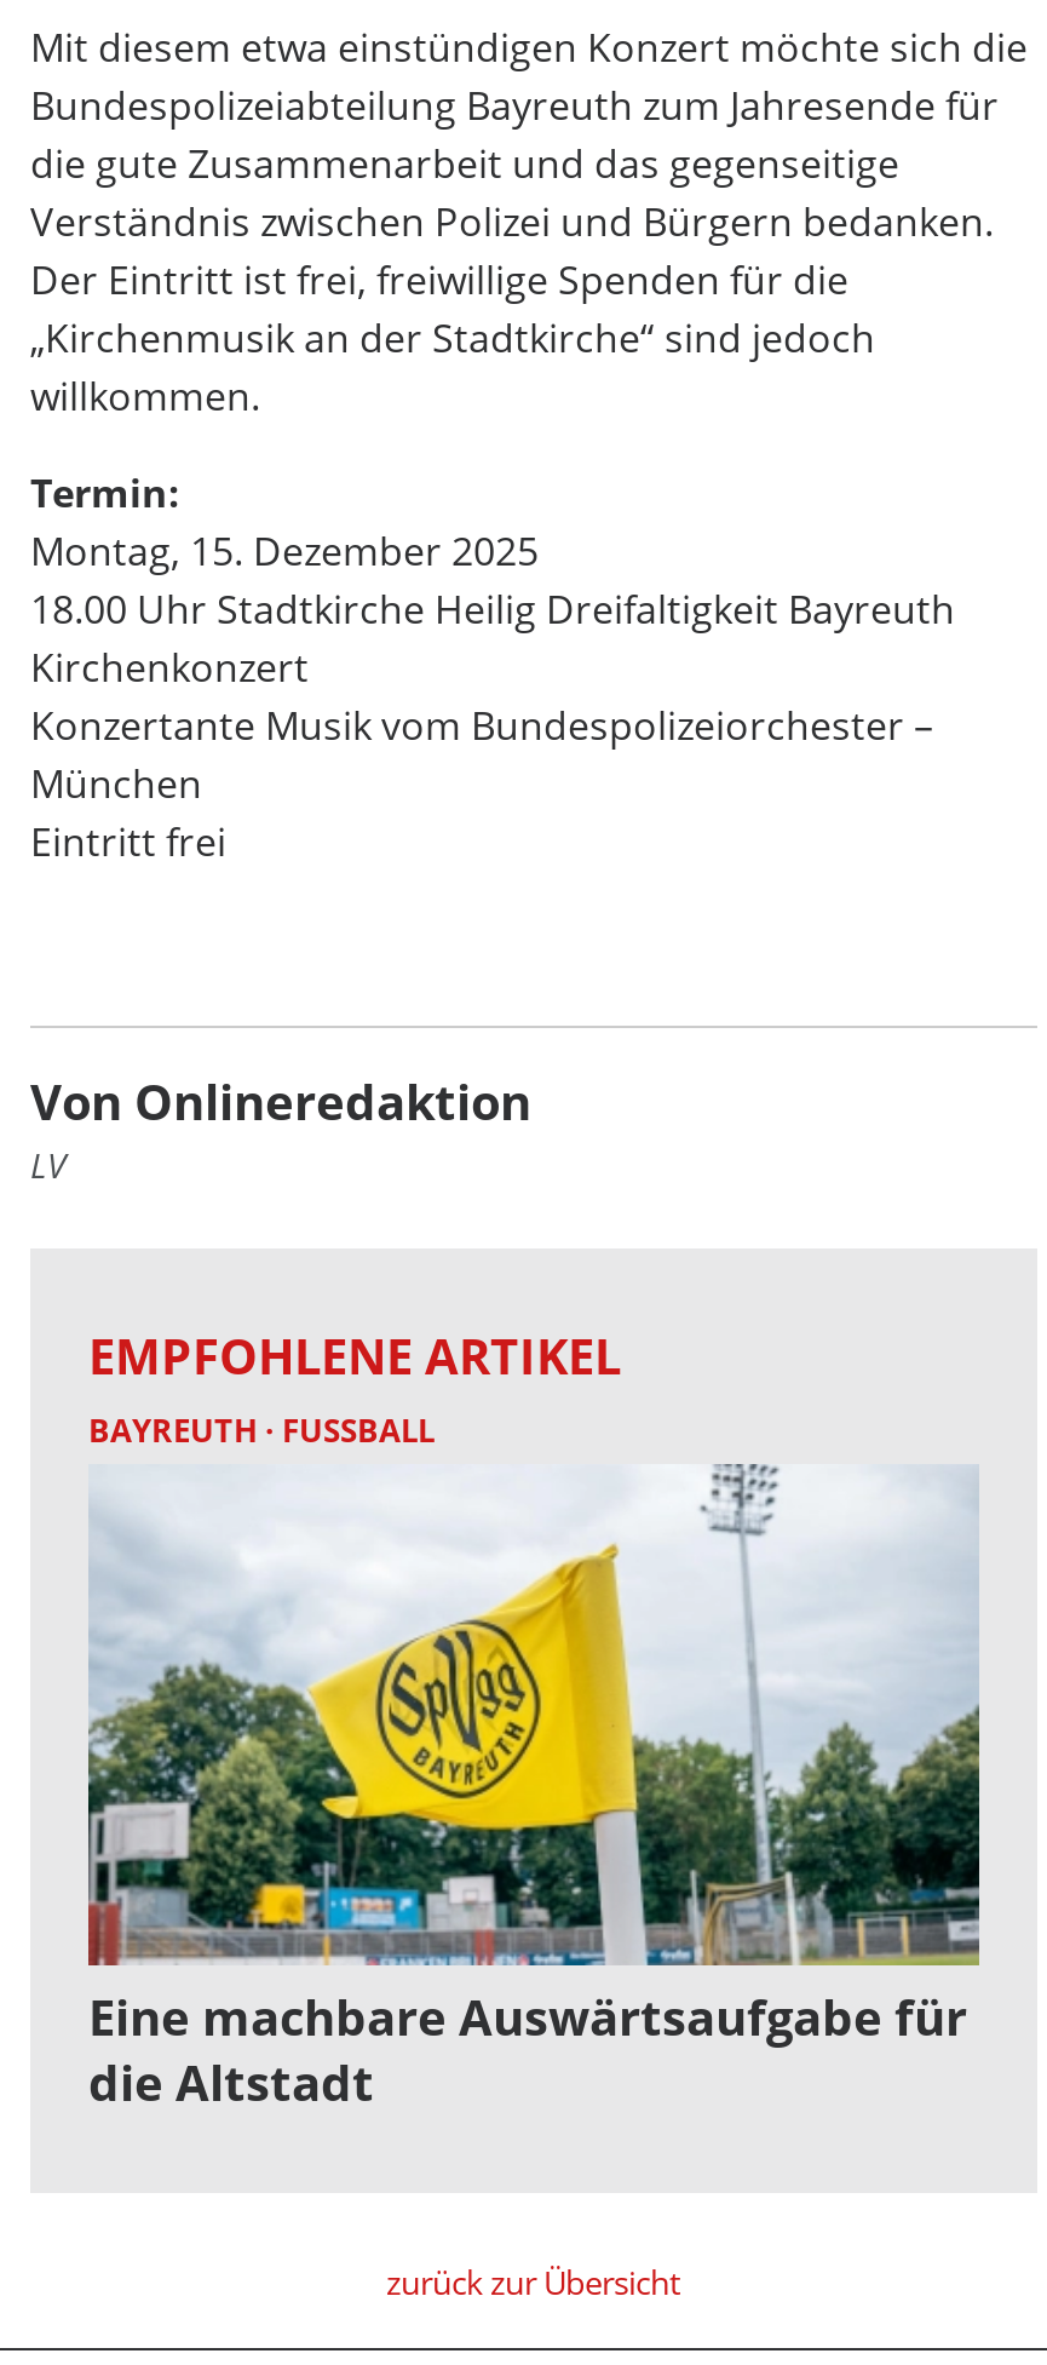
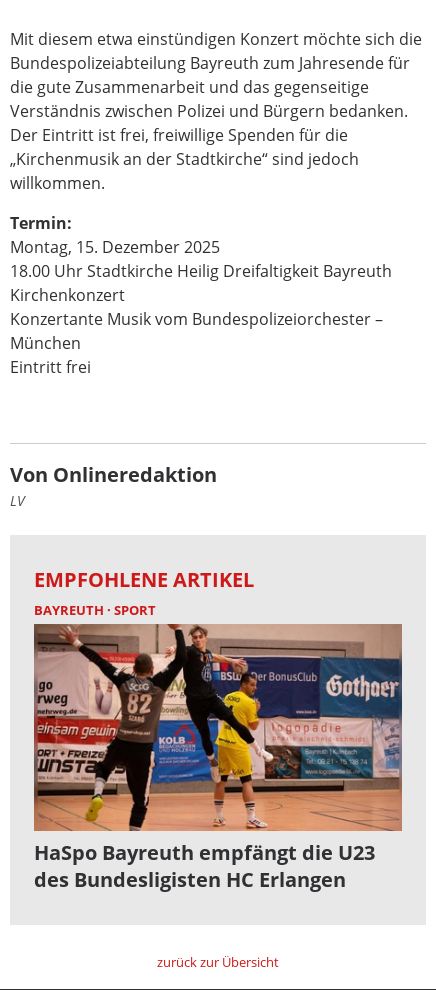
[88,1408,435,1452] BAYREUTH FUSSBALL -> [34,601,156,619] BAYREUTH SPORT
[88,1464,982,2116] [image] | Eine machbare Auswärtsaufgabe für | die Altstadt -> [33,623,403,893] [image] | HaSpo Bayreuth empfängt die U23 | des Bundesligisten HC Erlangen

